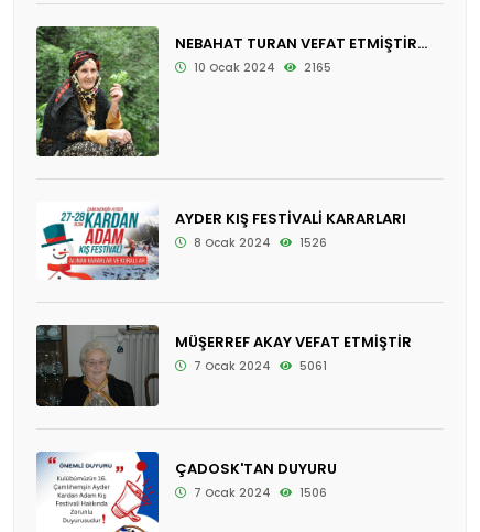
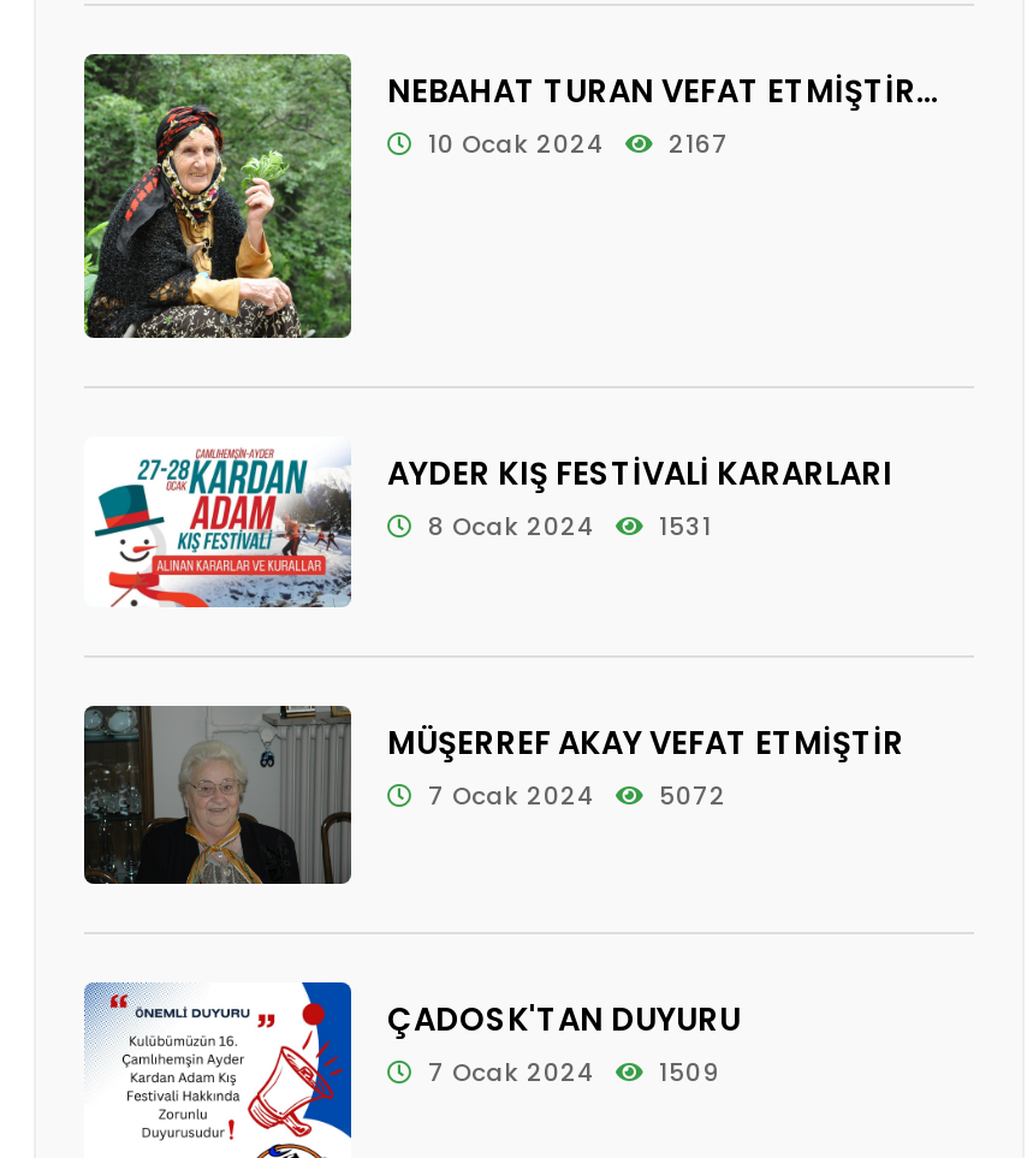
[190,59,331,76] 10 Ocak 2024 2165 -> [421,126,729,162] 10 Ocak 2024 2167
[190,234,327,251] 8 Ocak 2024 1526 -> [421,508,712,544] 8 Ocak 2024 1531
[190,358,327,375] 7 Ocak 2024 5061 -> [421,778,726,814] 7 Ocak 2024 5072
[190,485,327,501] 7 Ocak 2024 1506 -> [421,1054,719,1090] 7 Ocak 2024 1509

